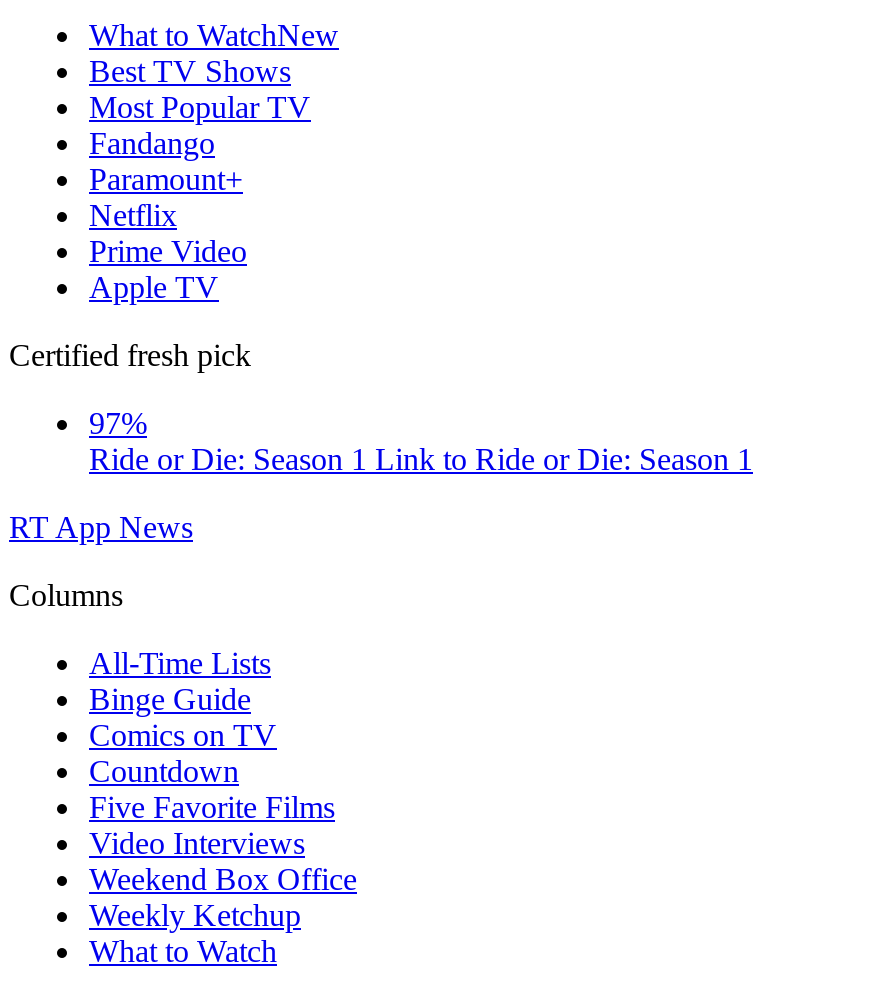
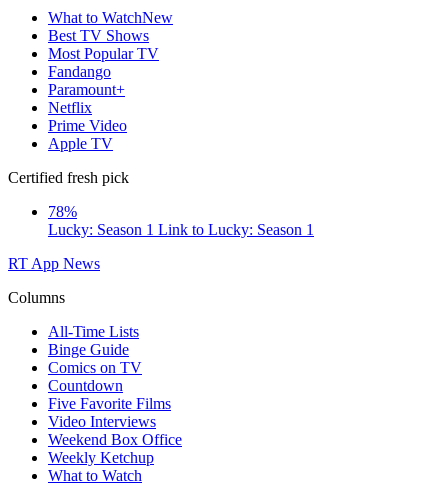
[89,406,753,476] 97% | Ride or Die: Season 1 Link to Ride or Die: Season 1 -> [48,203,314,238] 78% | Lucky: Season 1 Link to Lucky: Season 1

